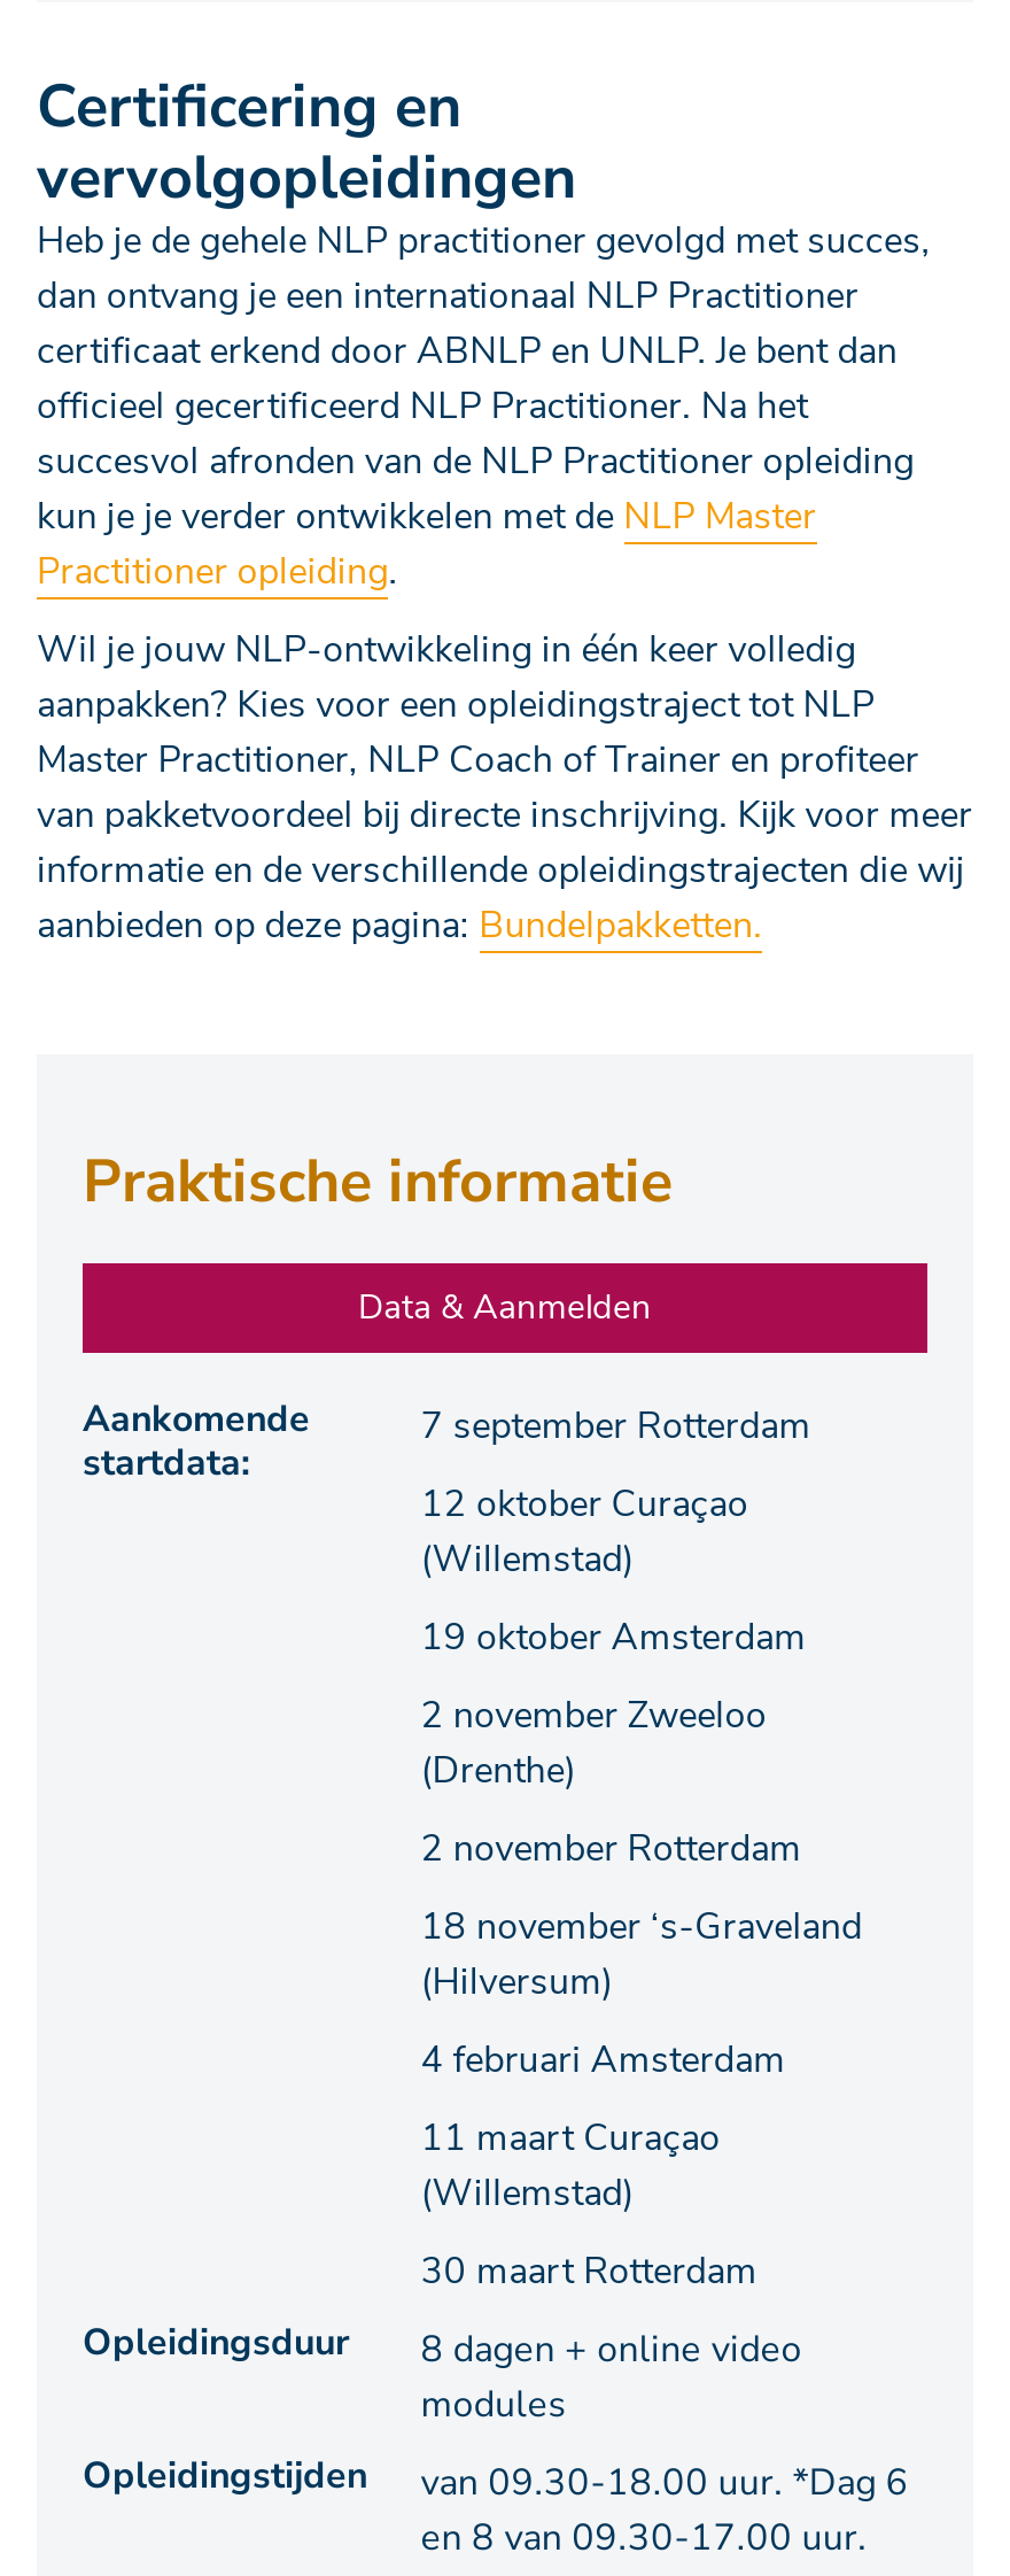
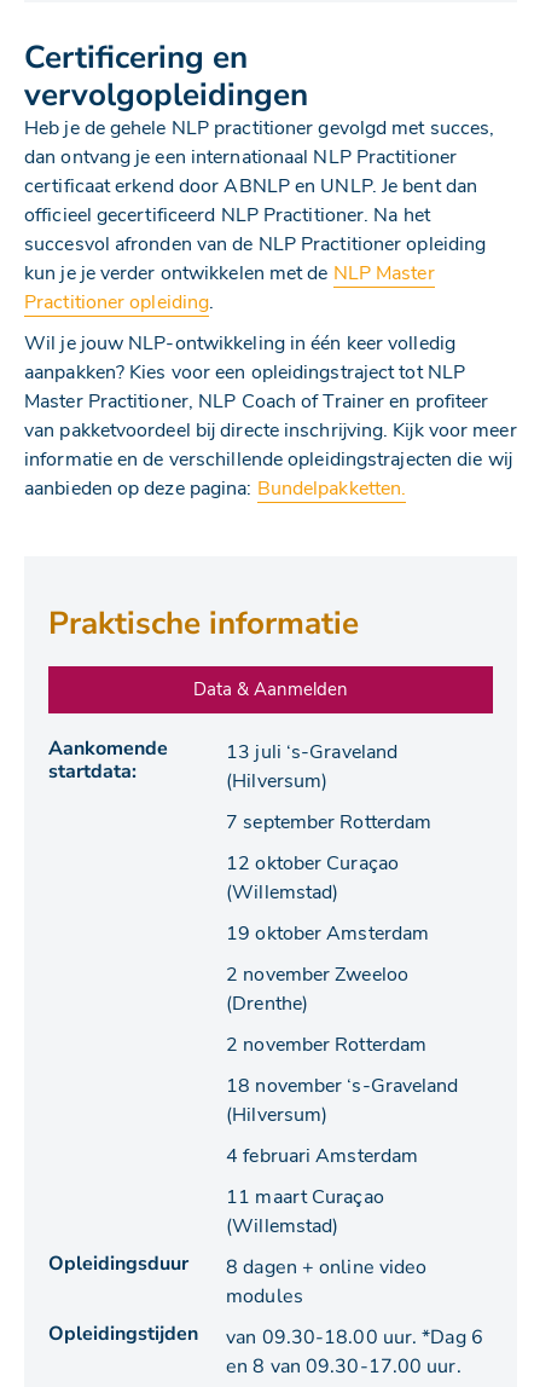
moved [421,1401,862,2219] -> [226,809,459,1239]: 7 september Rotterdam | 12 oktober Curaçao | (Willemstad) | ... | 11 maart Curaçao | (Willemstad)
none -> [226,739,398,794] 13 juli ‘s-Graveland | (Hilversum)
[421,2246,757,2297] 30 maart Rotterdam -> none

